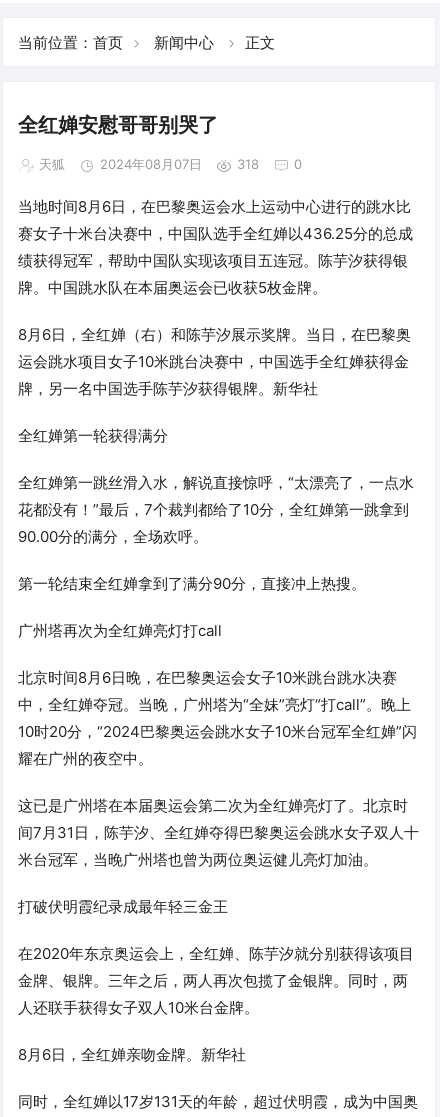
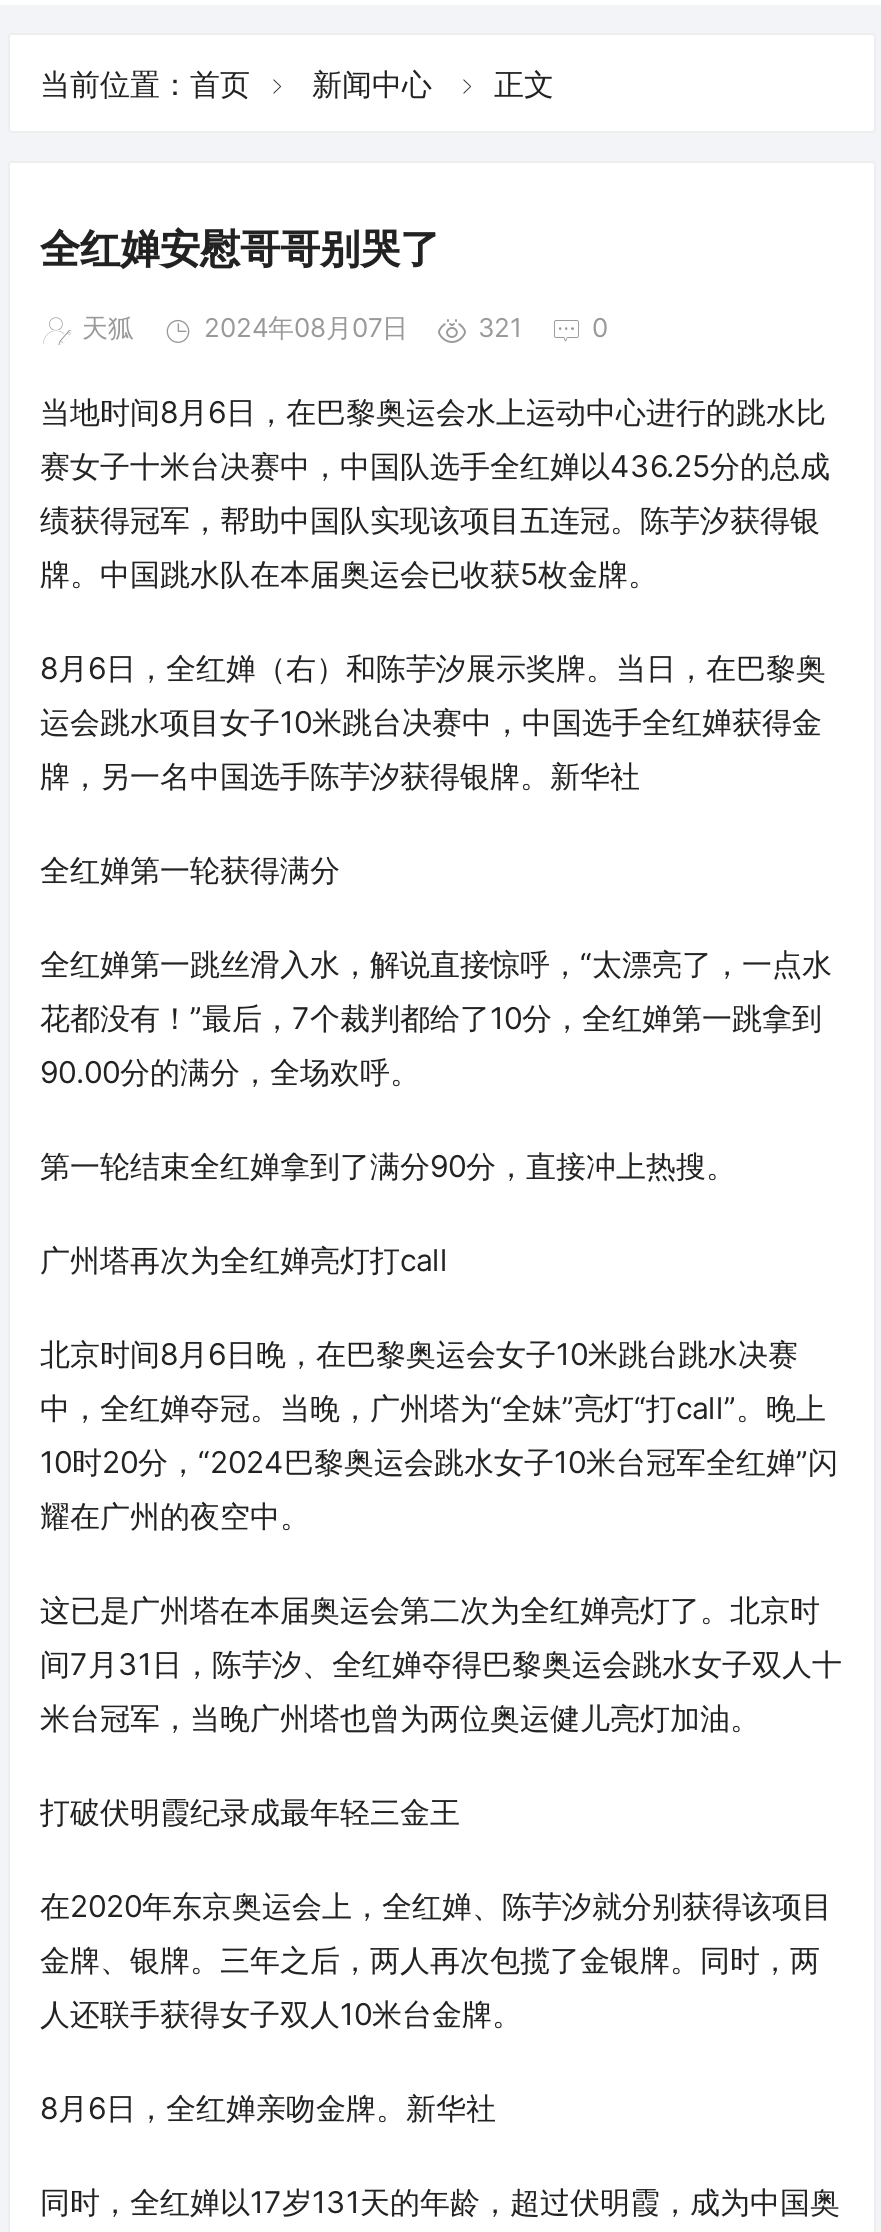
[237,156,259,172] 318 -> [478,312,522,344] 321

